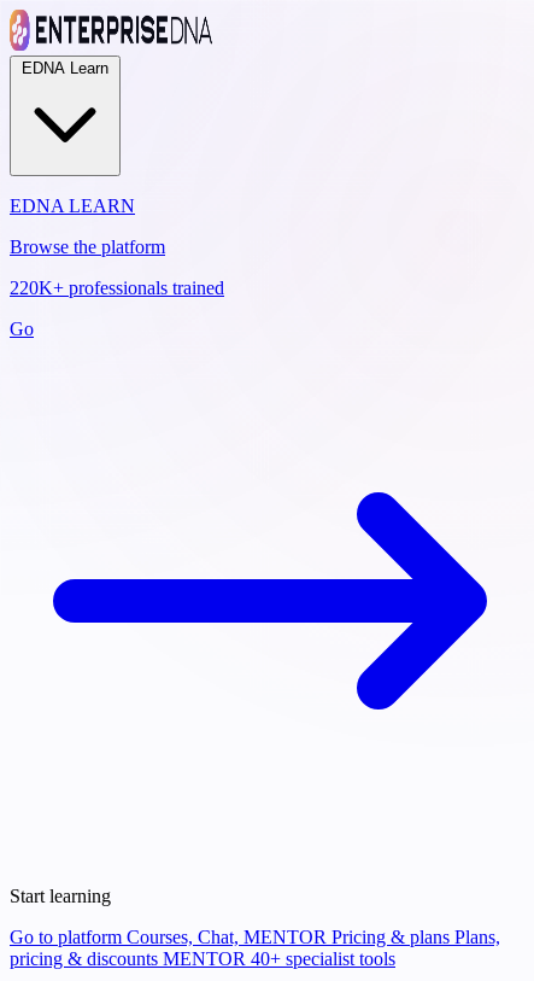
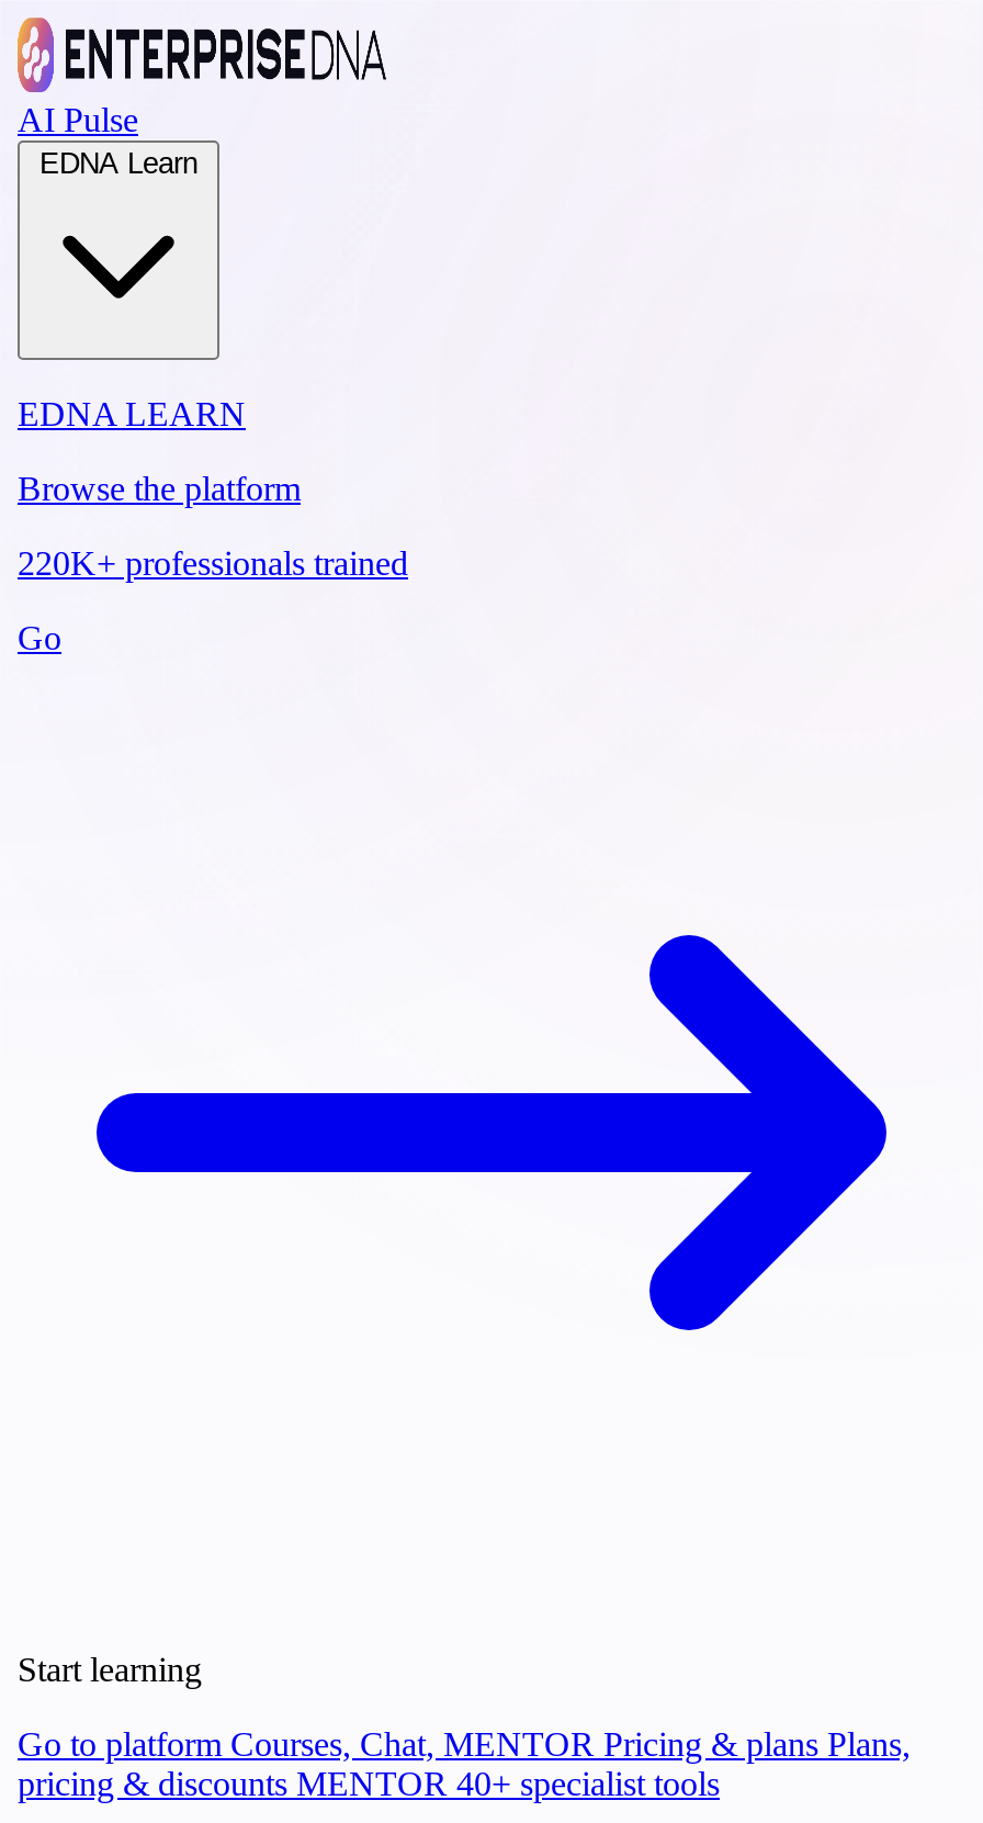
none -> [18,101,138,138] AI Pulse

